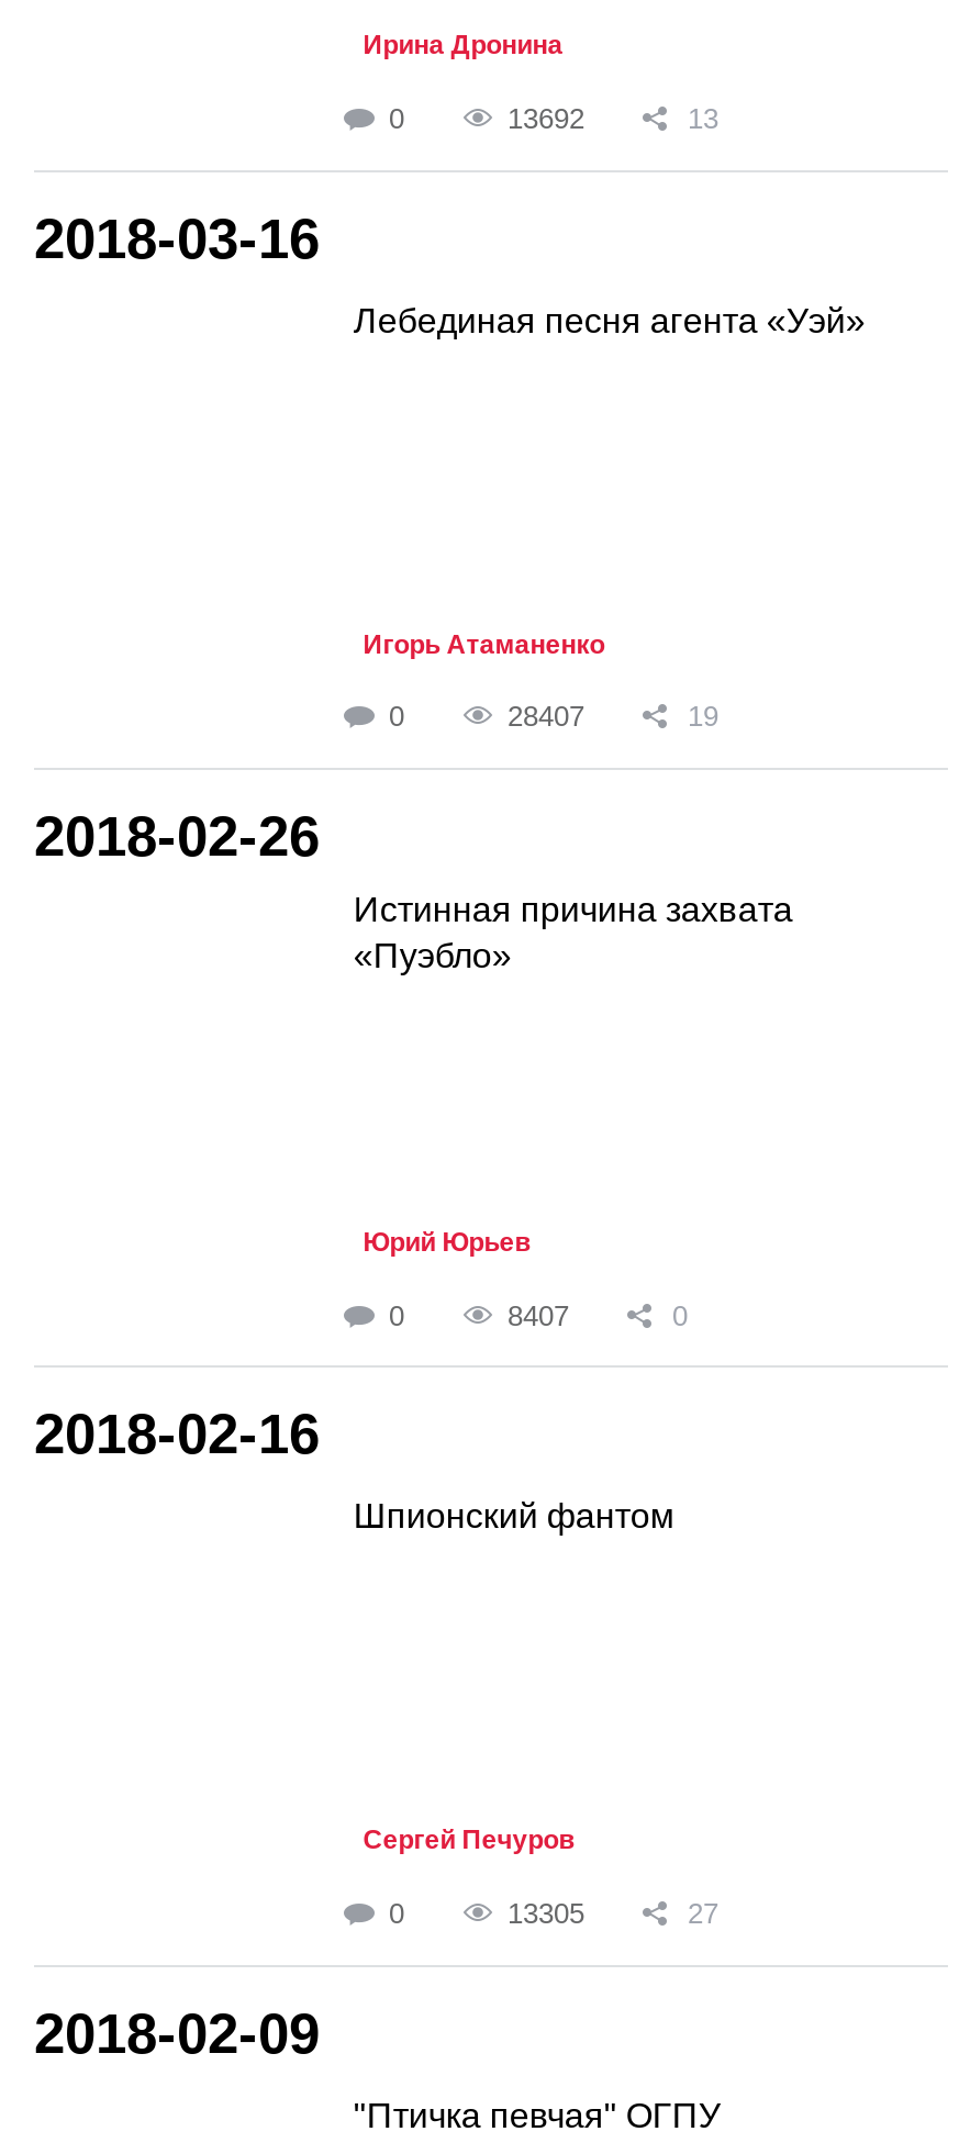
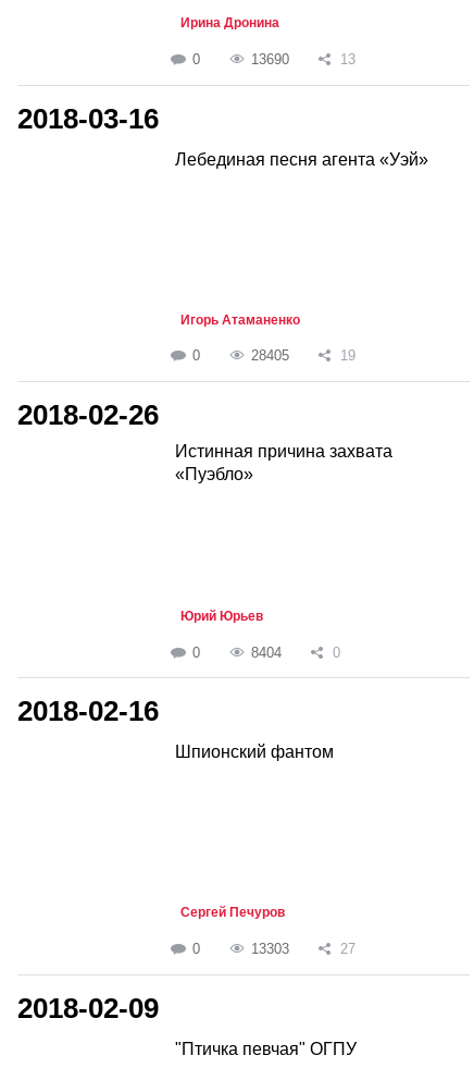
[507,102,584,135] 13692 -> [252,51,290,68] 13690
[507,700,584,733] 28407 -> [252,348,290,364] 28405
[507,1298,569,1331] 8407 -> [252,644,282,660] 8404
[507,1896,584,1929] 13305 -> [252,940,290,957] 13303

